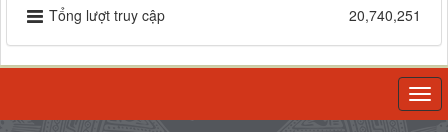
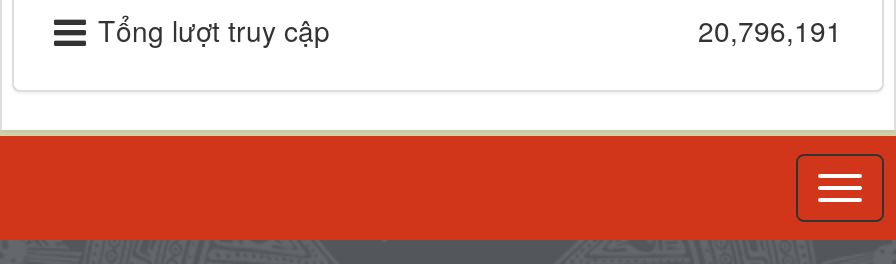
[349,5,421,25] 20,740,251 -> [698,9,842,49] 20,796,191

